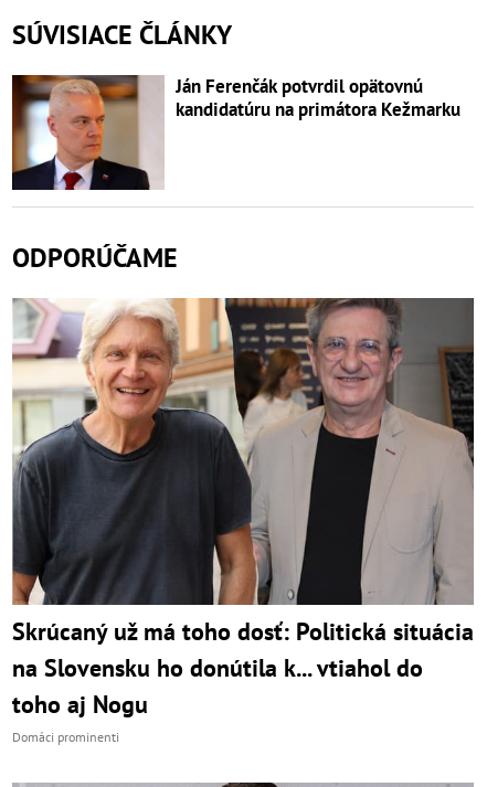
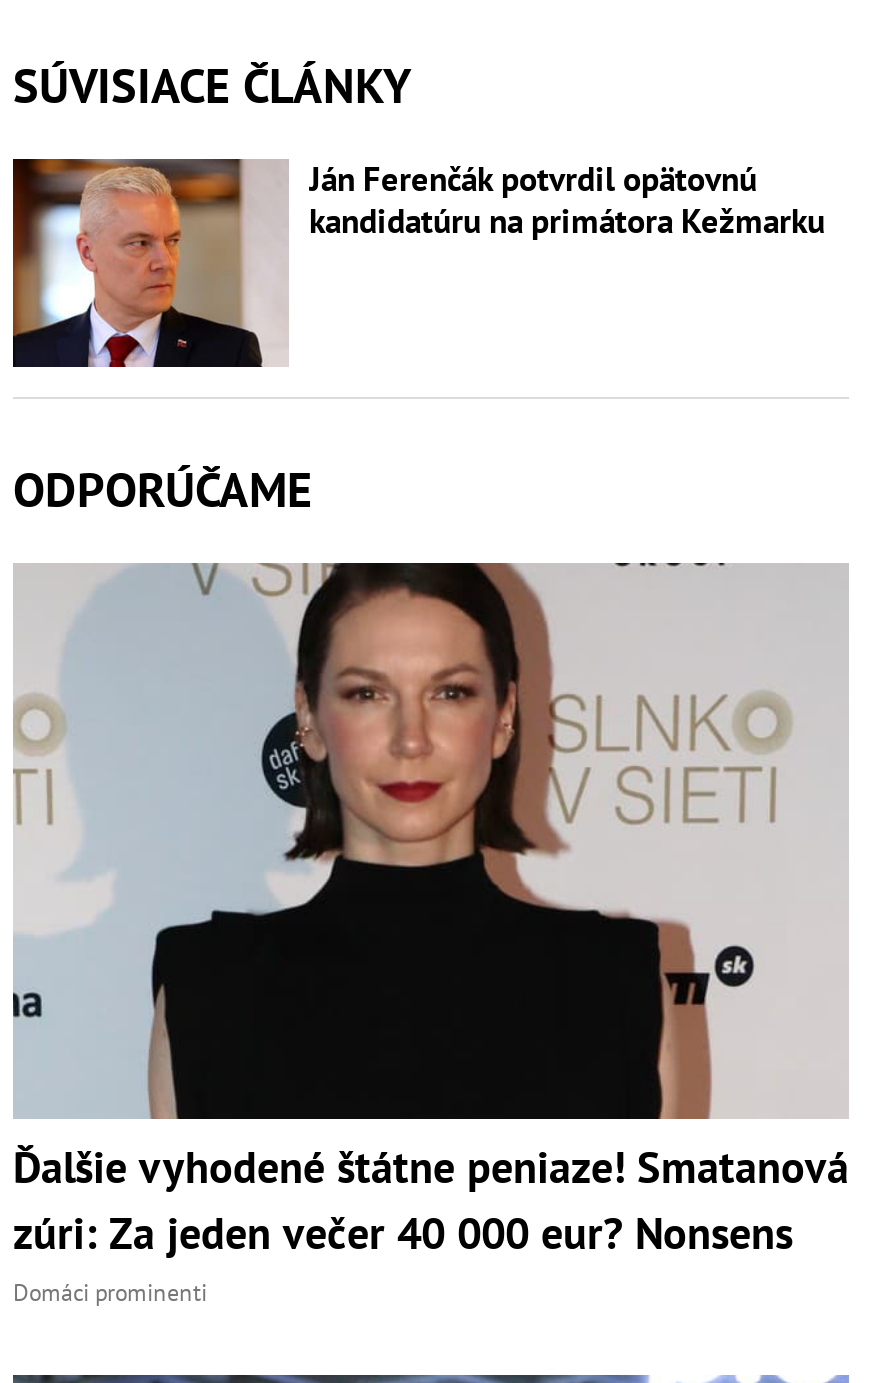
[11,297,475,606] [image] -> [13,561,849,1059] [image]
[12,616,474,720] Skrúcaný už má toho dosť: Politická situácia | na Slovensku ho donútila k... vtiahol do | toho aj Nogu -> [13,1139,849,1261] Ďalšie vyhodené štátne peniaze! Smatanová | zúri: Za jeden večer 40 000 eur? Nonsens

